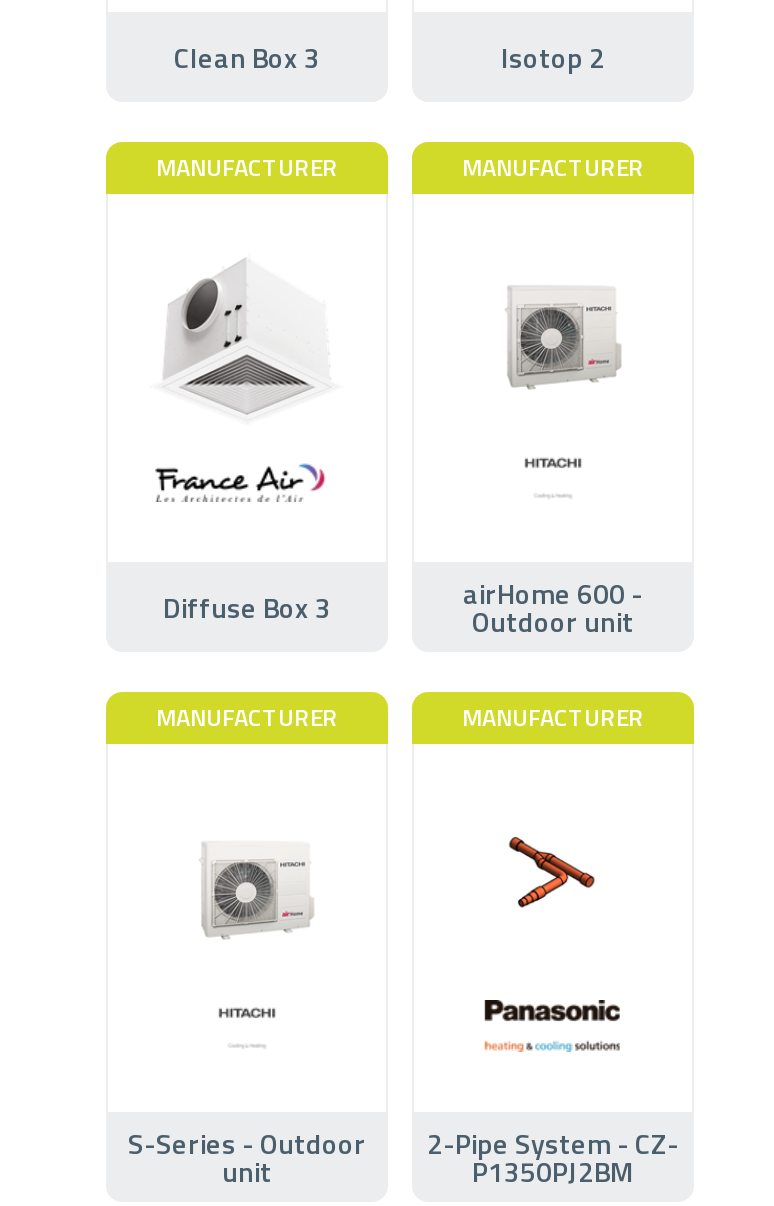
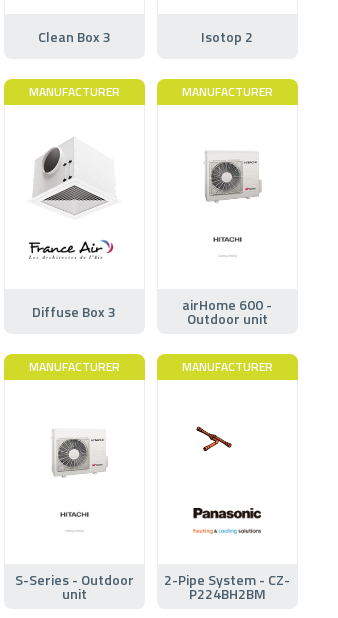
[492,836,596,910] [image] -> [195,426,248,461] [image]
[472,1149,634,1191] P1350PJ2BM -> [189,583,266,604] P224BH2BM

